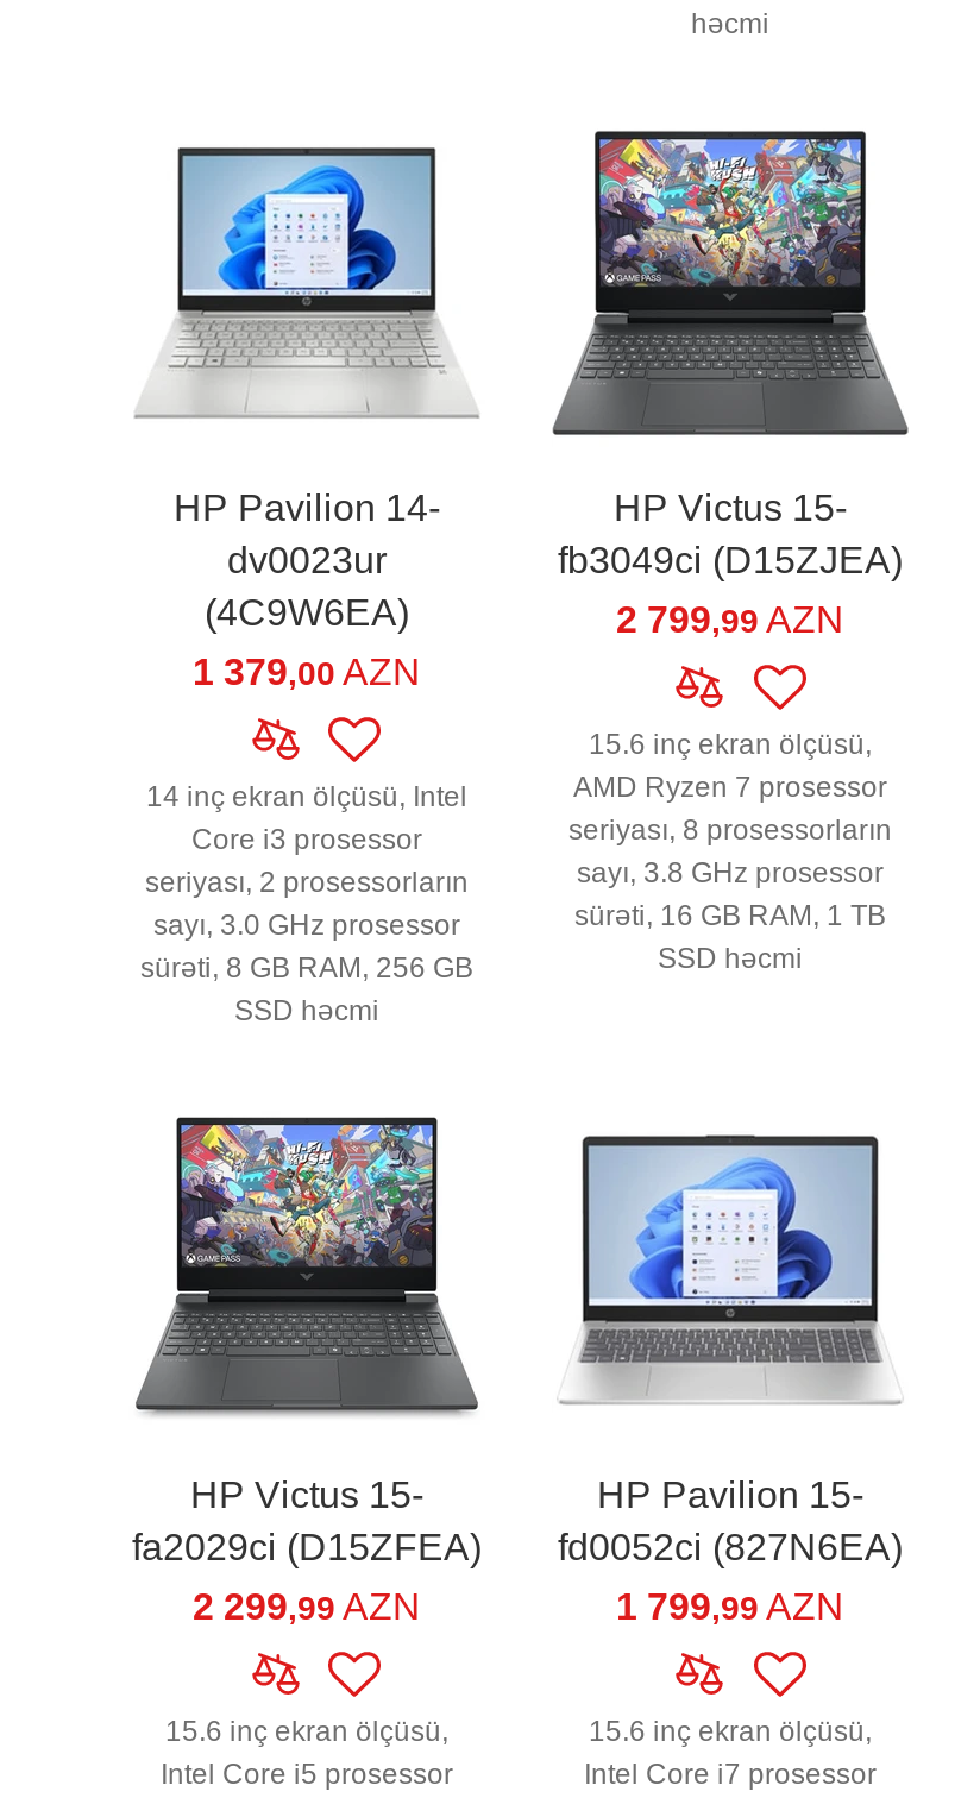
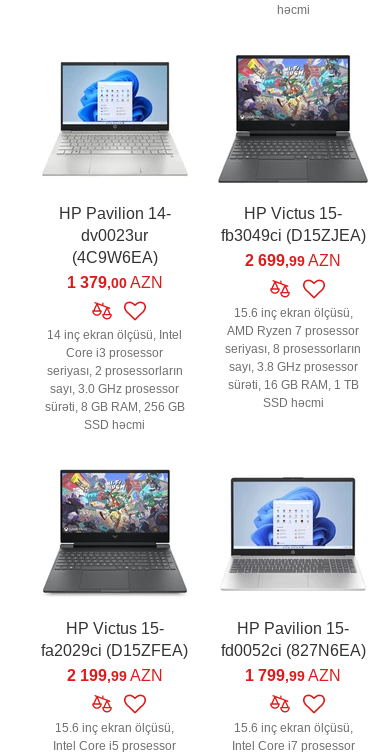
[616,599,844,640] 2 799,99 AZN -> [245,252,341,269] 2 699,99 AZN
[193,1586,421,1627] 2 299,99 AZN -> [67,667,163,684] 2 199,99 AZN

